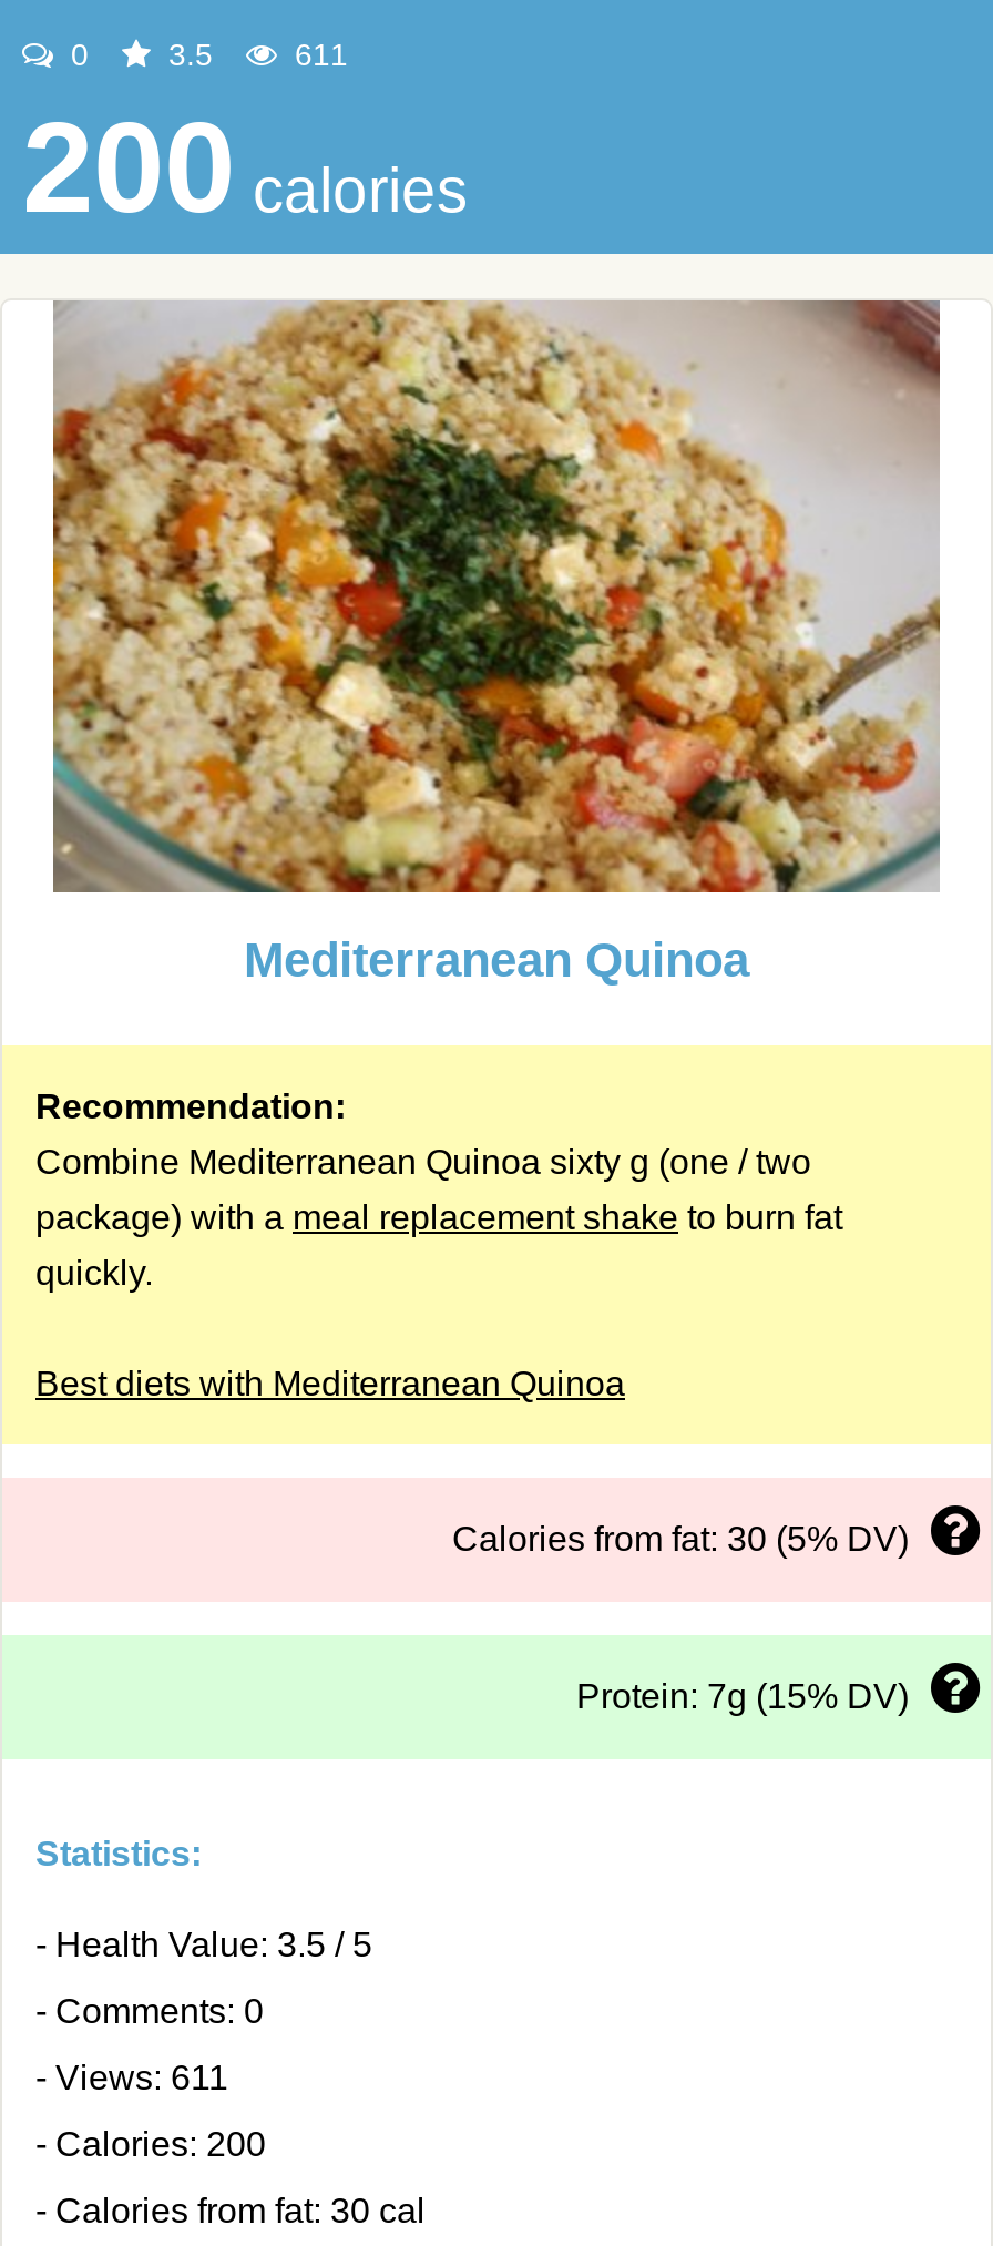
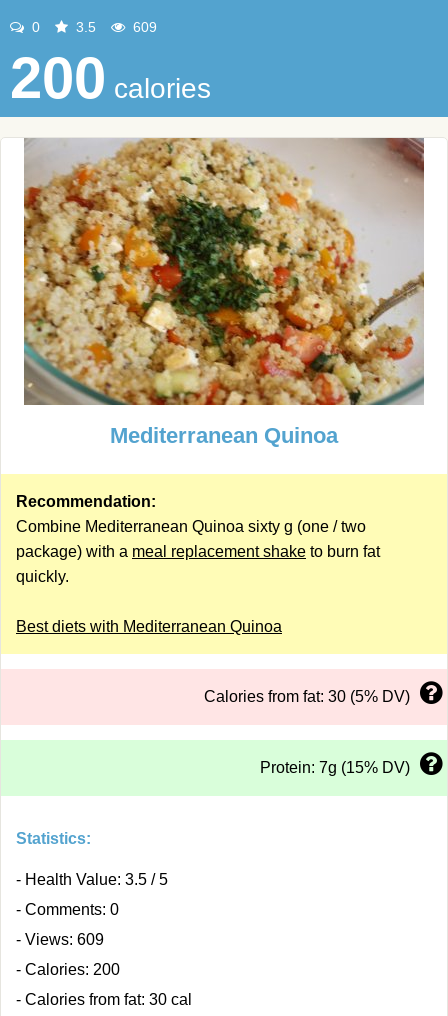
[286,37,348,72] 611 -> [129,19,157,35] 609
[35,2059,228,2096] - Views: 611 -> [16,931,104,948] - Views: 609

